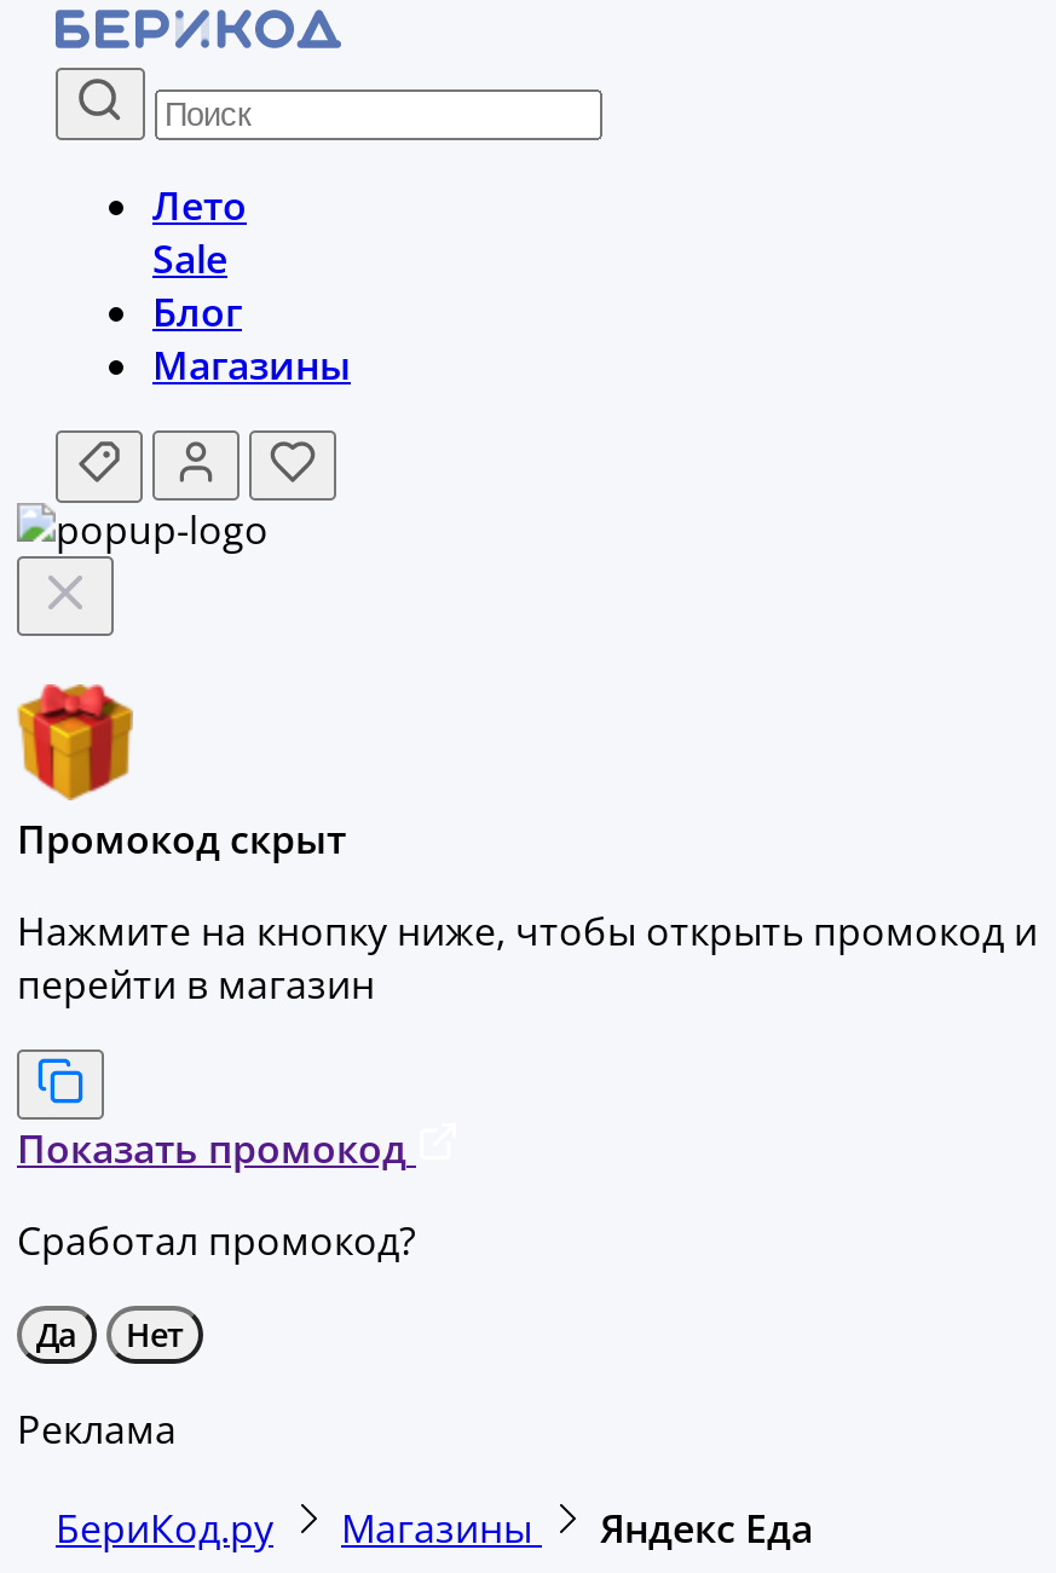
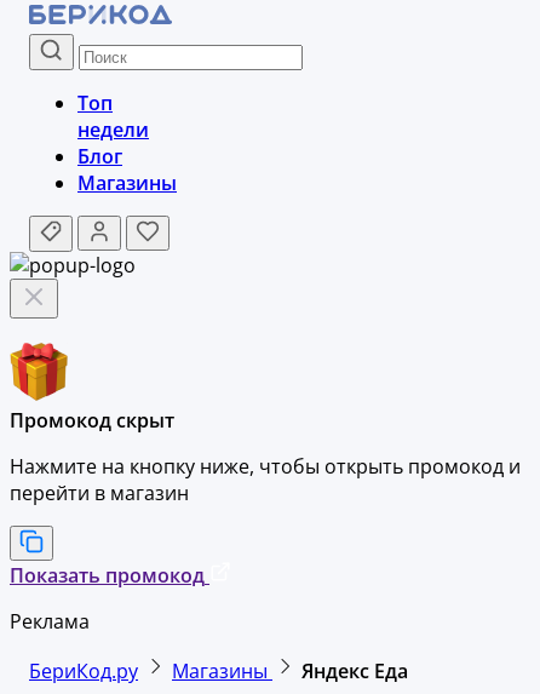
[152,179,247,285] Лето | Sale -> [77,90,149,143] Топ | недели
[17,1214,416,1356] Сработал промокод? | Да | Нет -> none

